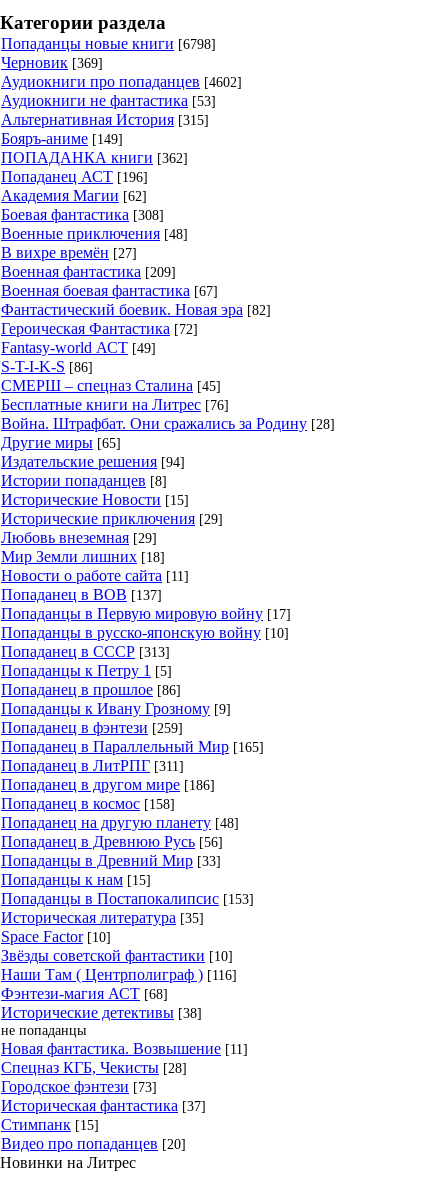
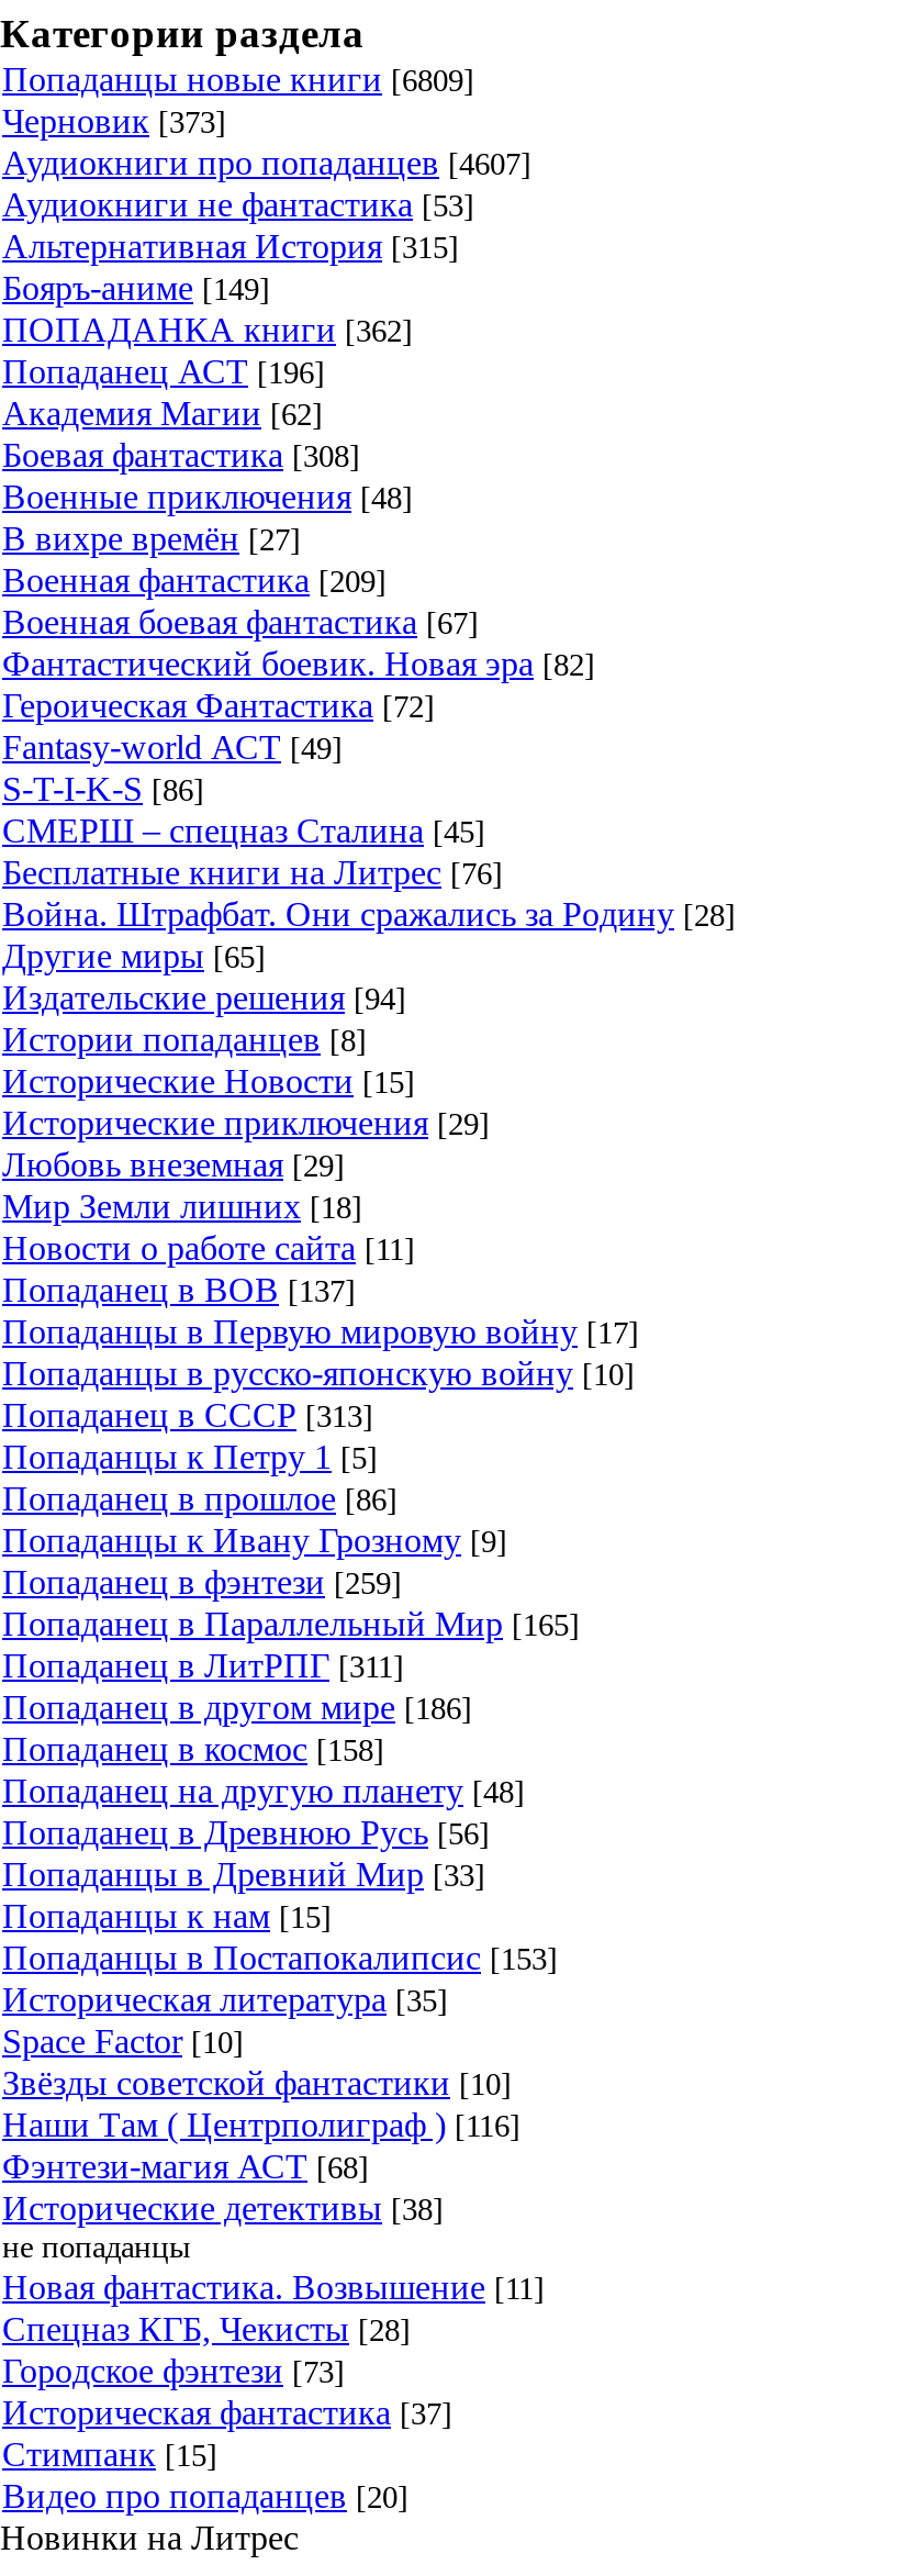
[1,35,216,52] Попаданцы новые книги [6798] -> [2,60,474,97] Попаданцы новые книги [6809]
[1,54,103,71] Черновик [369] -> [2,102,226,139] Черновик [373]
[1,73,242,90] Аудиокниги про попаданцев [4602] -> [2,143,531,181] Аудиокниги про попаданцев [4607]

